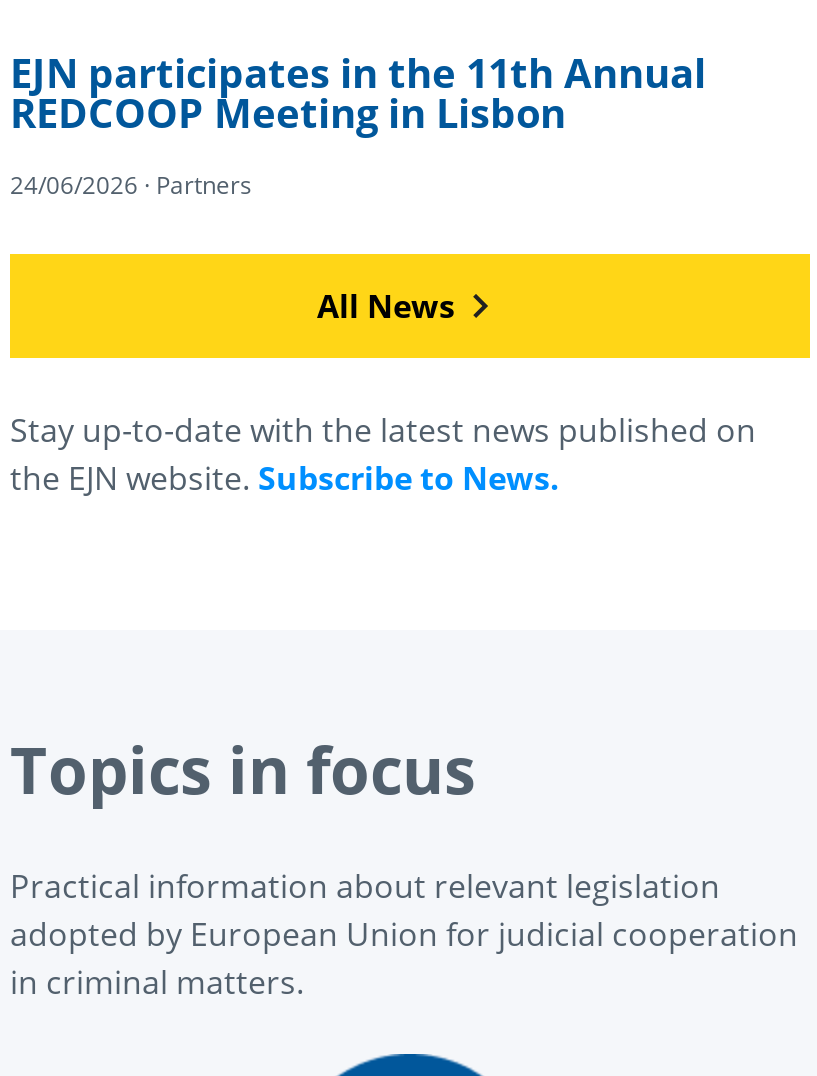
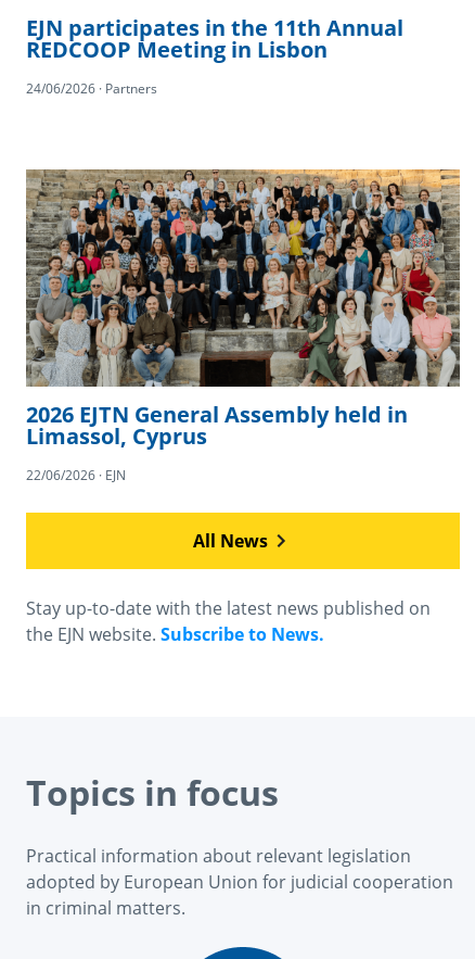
none -> [25,168,461,484] [image] | 2026 EJTN General Assembly held in | Limassol, Cyprus | 22/06/2026 · EJN

